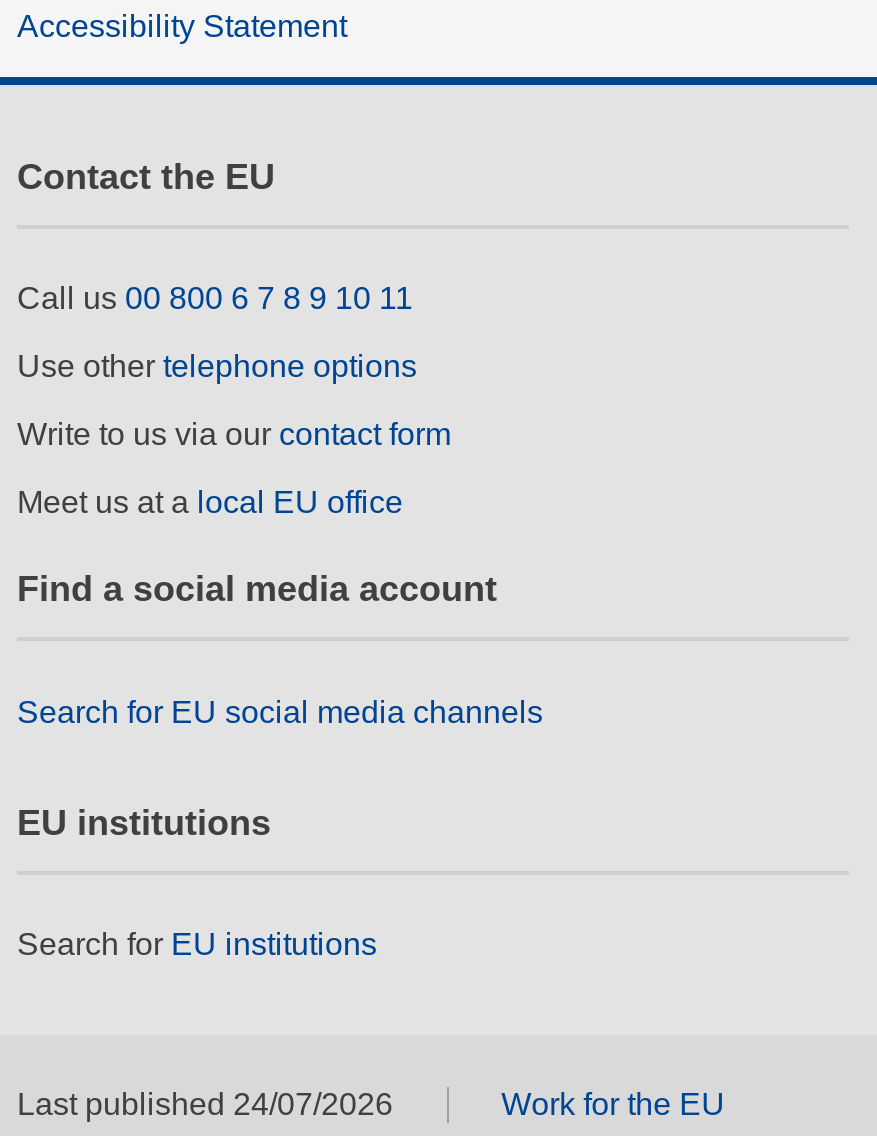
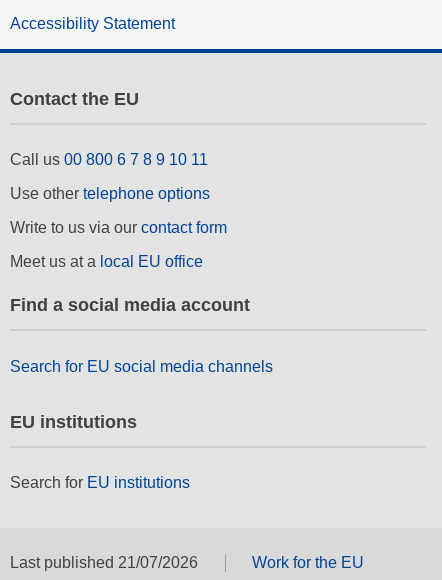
[17,1088,393,1122] Last published 24/07/2026 -> [10,554,198,571] Last published 21/07/2026

